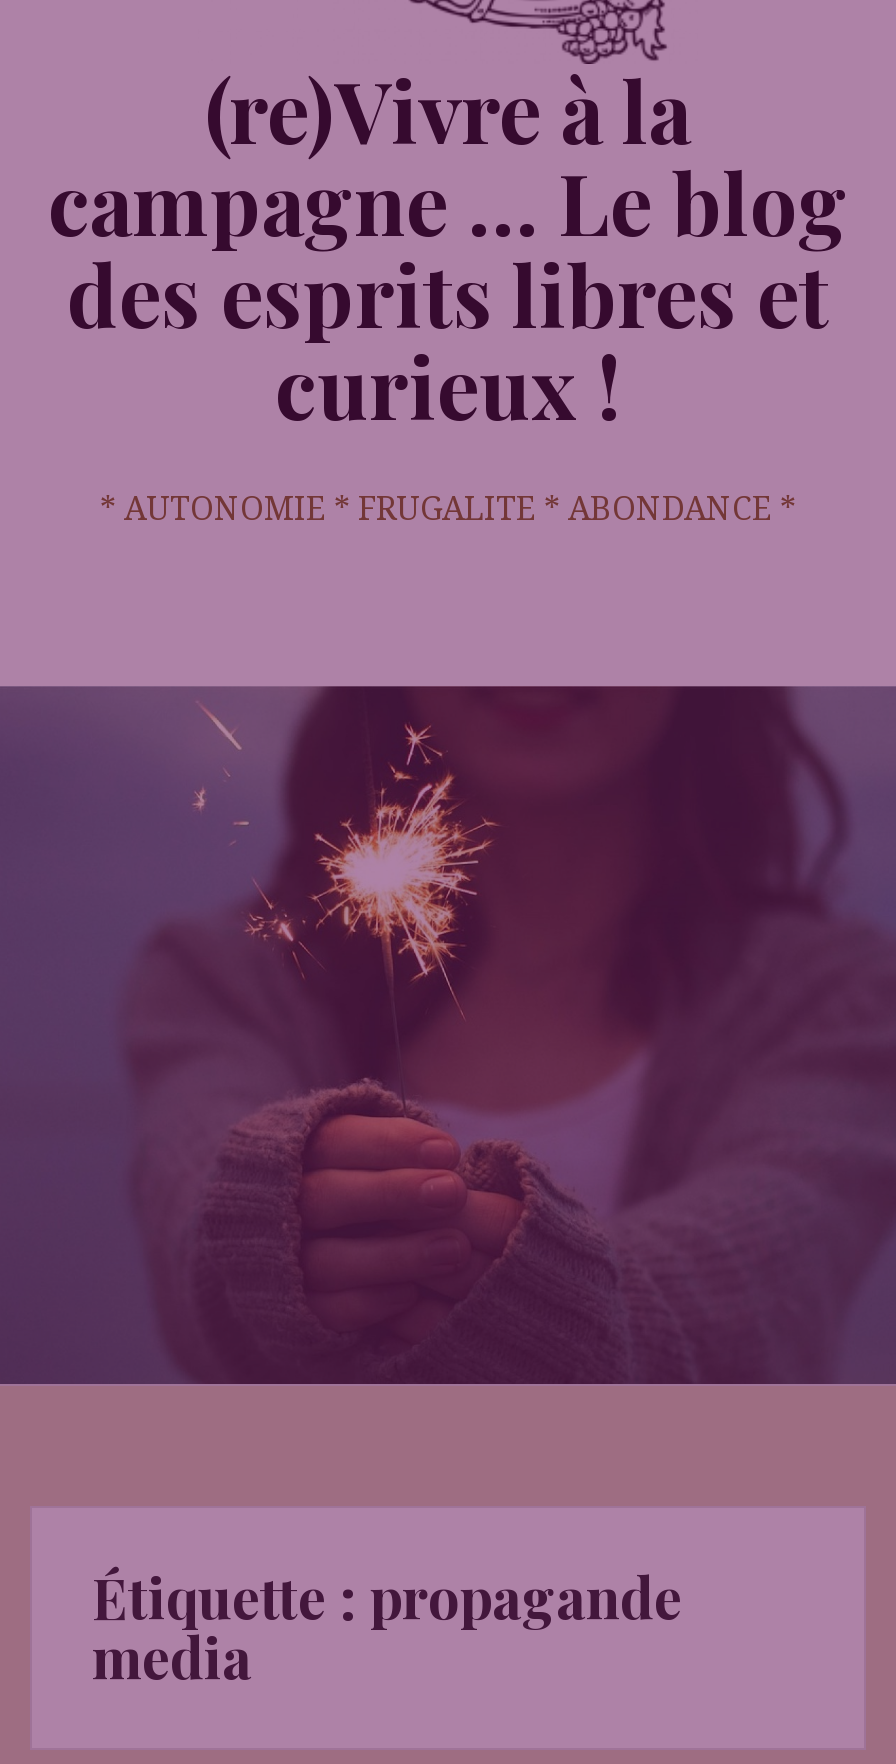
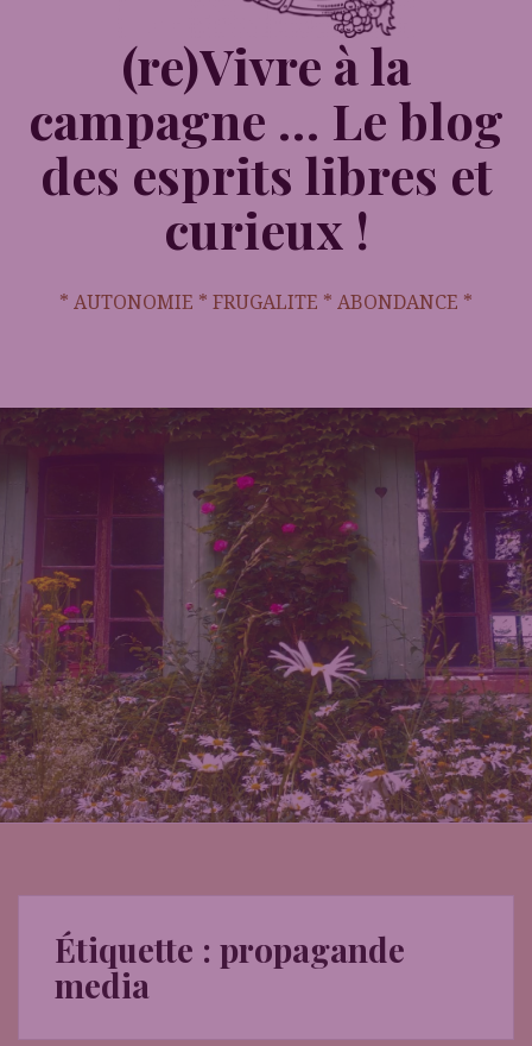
[6,686,890,1384] [image] -> [4,408,528,823] [image]

